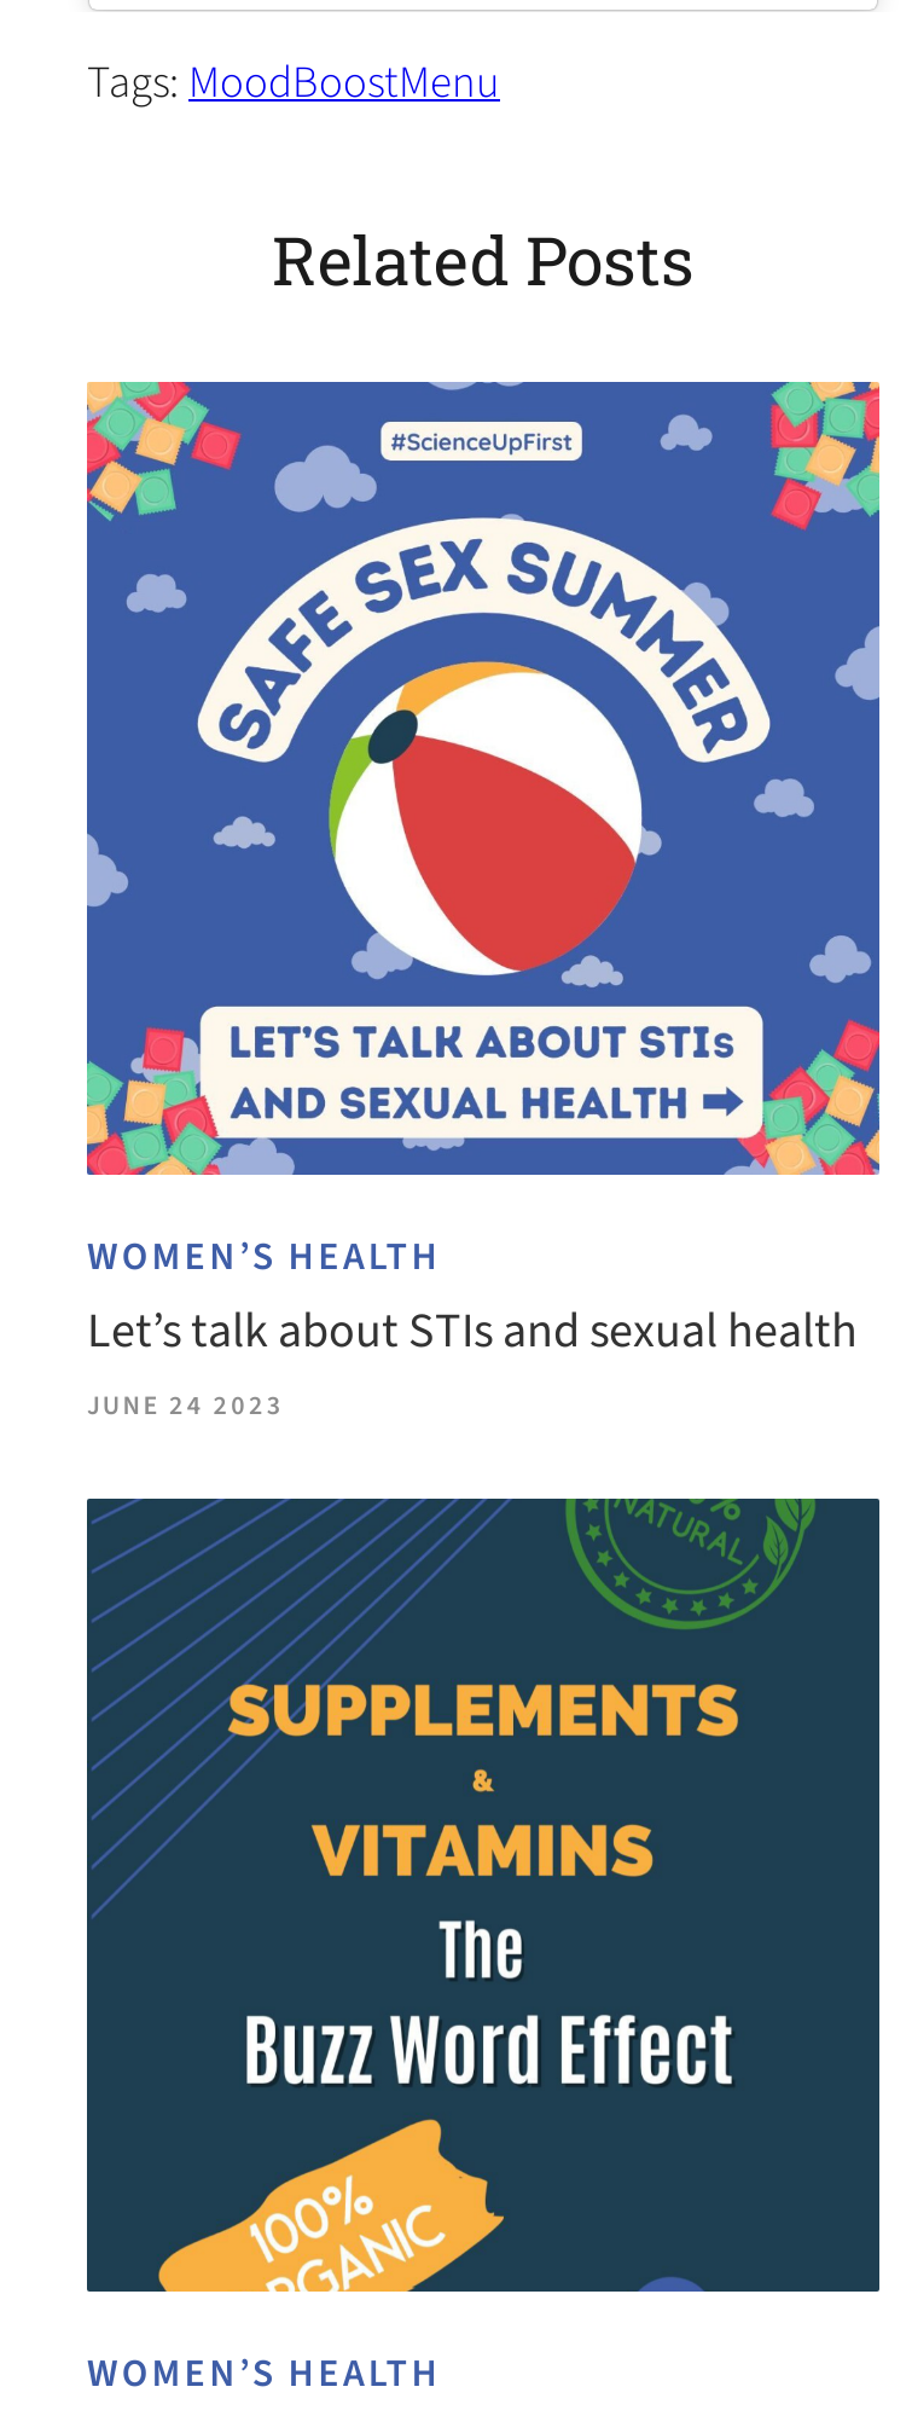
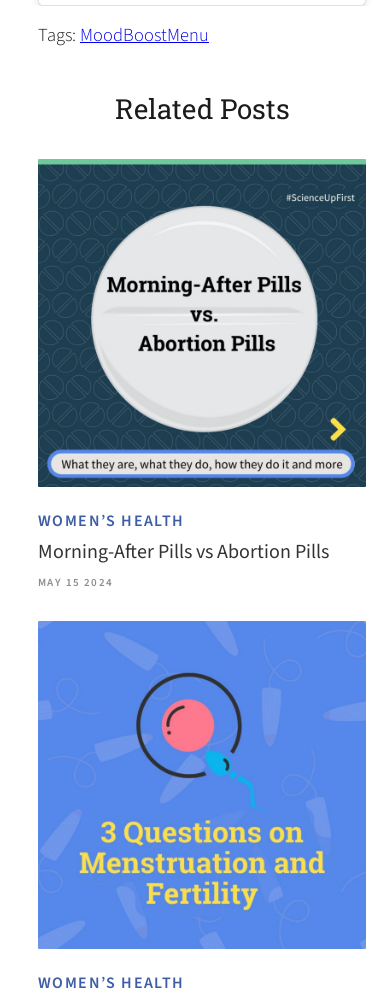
[85,380,882,1177] [image] -> [37,158,367,488] [image]
[87,1298,858,1424] Let’s talk about STIs and sexual health | JUNE 24 2023 -> [38,538,329,590] Morning-After Pills vs Abortion Pills | MAY 15 2024
[85,1496,882,2294] [image] -> [37,620,367,950] [image]

